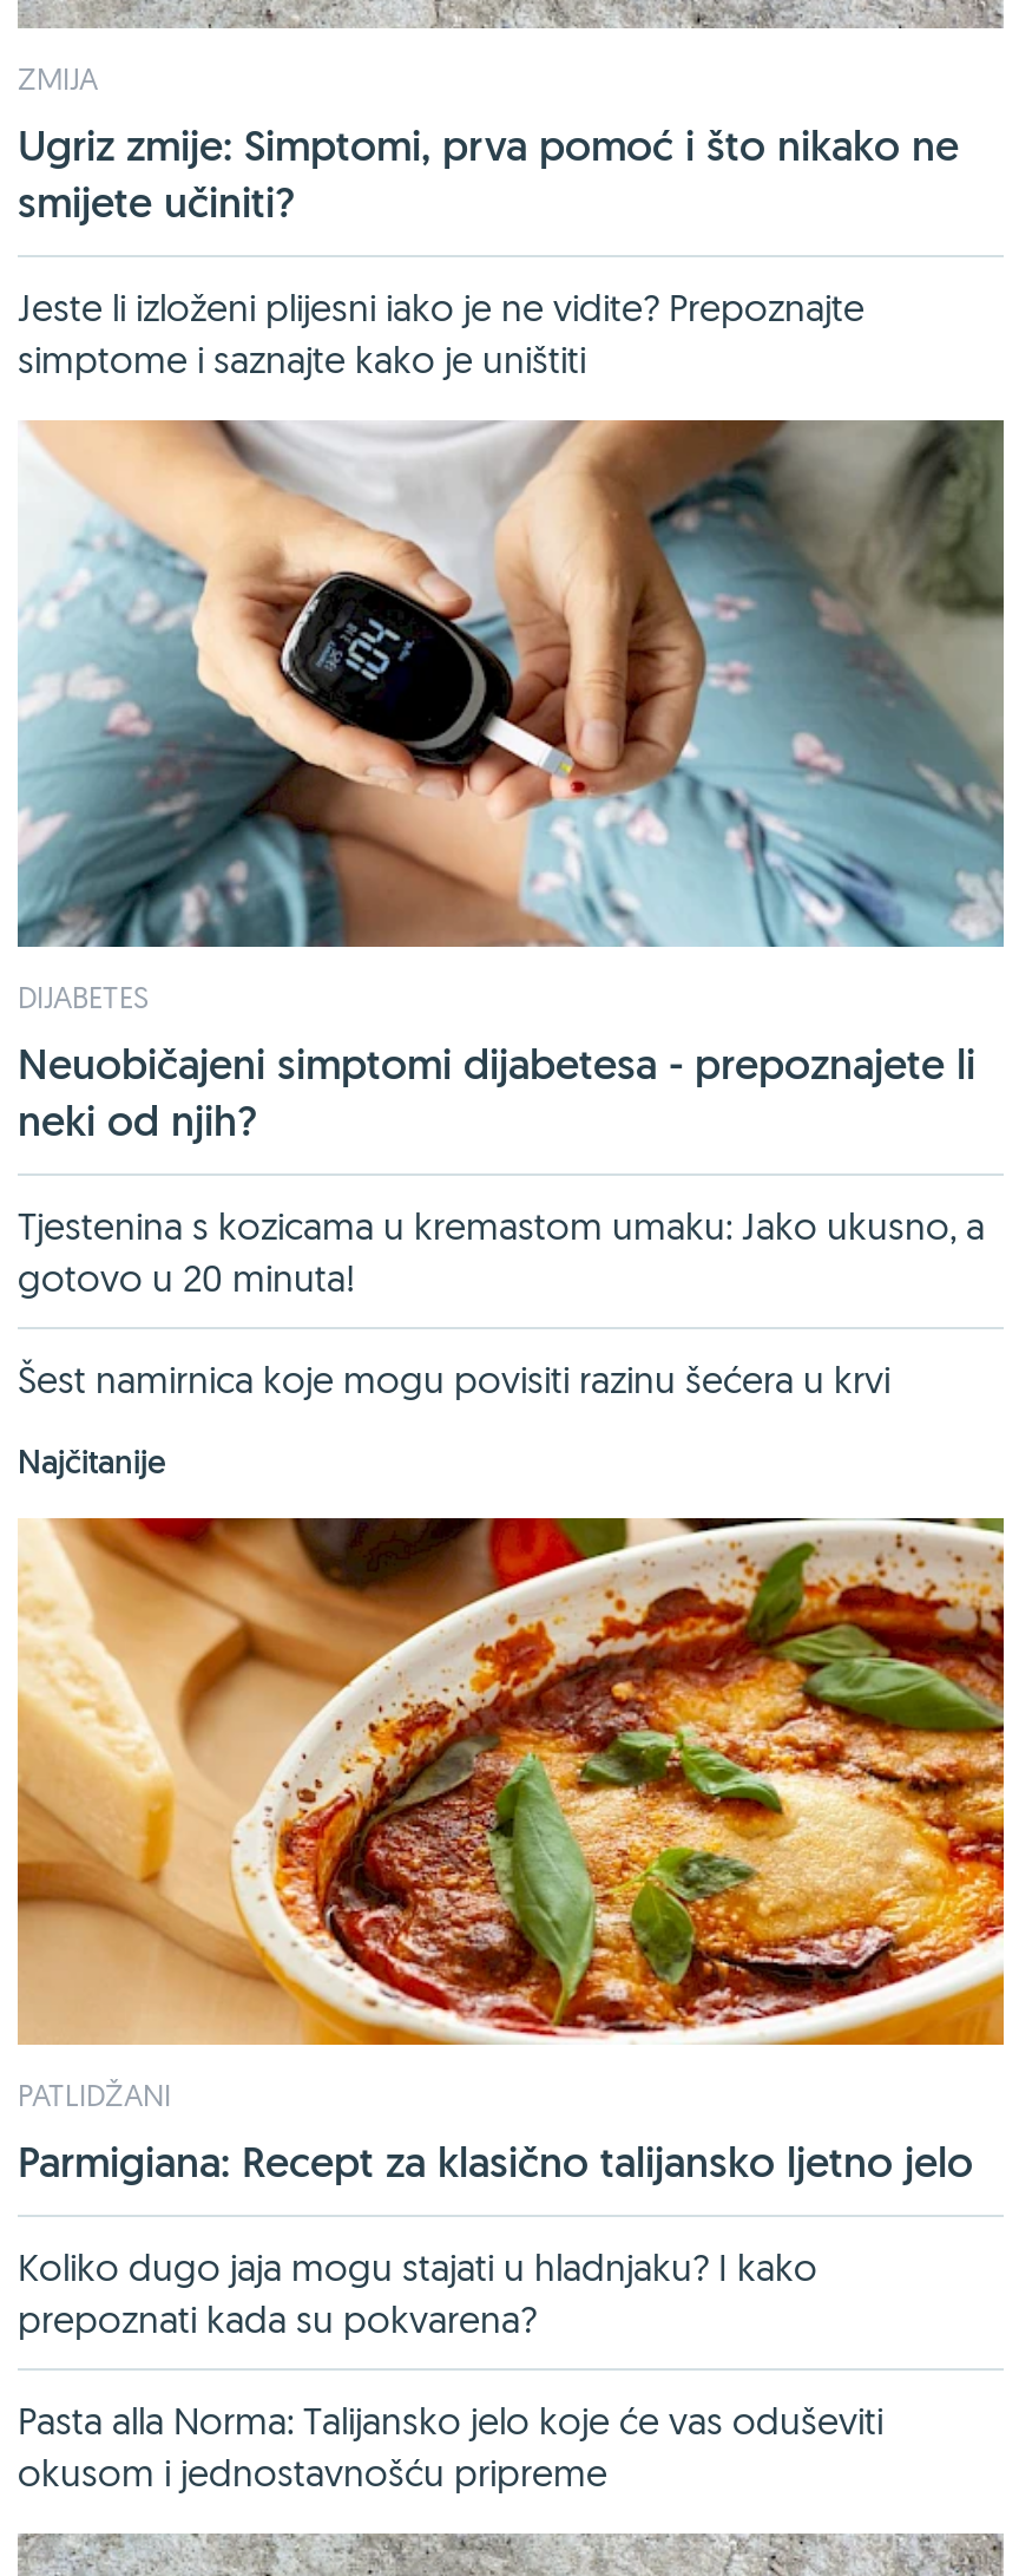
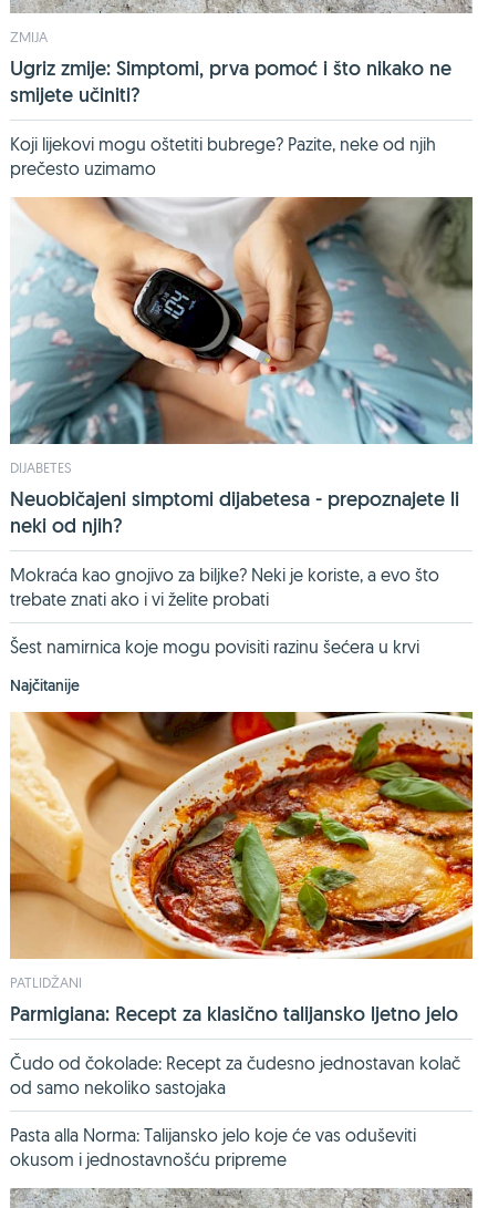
[18,283,864,382] Jeste li izloženi plijesni iako je ne vidite? Prepoznajte | simptome i saznajte kako je uništiti -> [10,133,436,179] Koji lijekovi mogu oštetiti bubrege? Pazite, neke od njih | prečesto uzimamo
[18,1201,985,1300] Tjestenina s kozicama u kremastom umaku: Jako ukusno, a | gotovo u 20 minuta! -> [10,563,439,610] Mokraća kao gnojivo za biljke? Neki je koriste, a evo što | trebate znati ako i vi želite probati
[18,2242,817,2341] Koliko dugo jaja mogu stajati u hladnjaku? I kako | prepoznati kada su pokvarena? -> [10,1051,460,1098] Čudo od čokolade: Recept za čudesno jednostavan kolač | od samo nekoliko sastojaka

